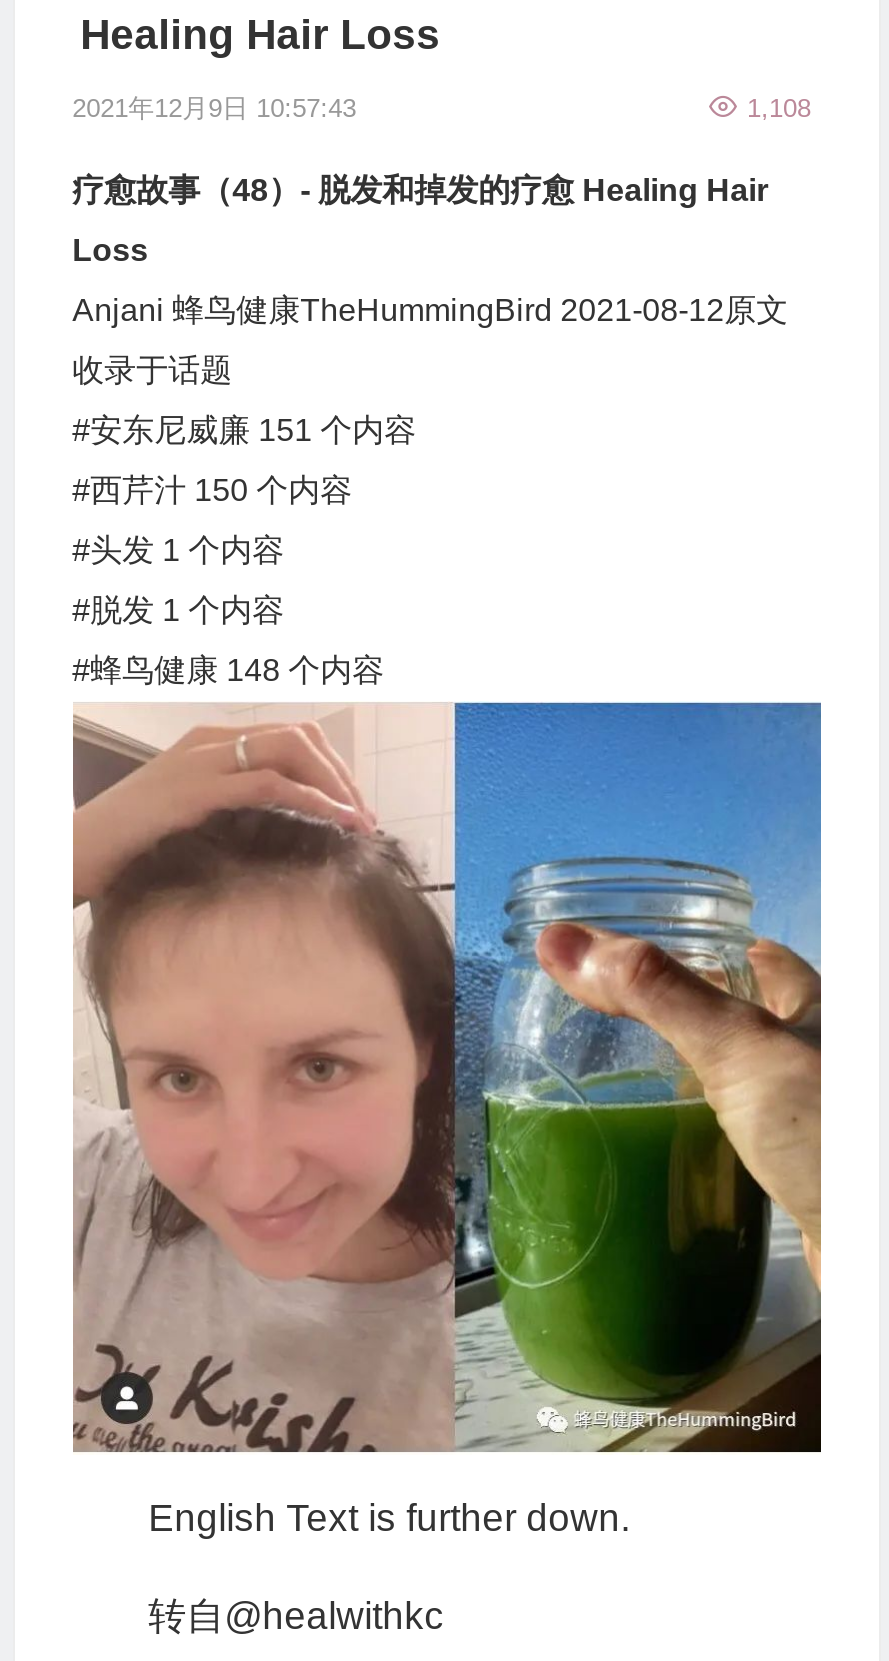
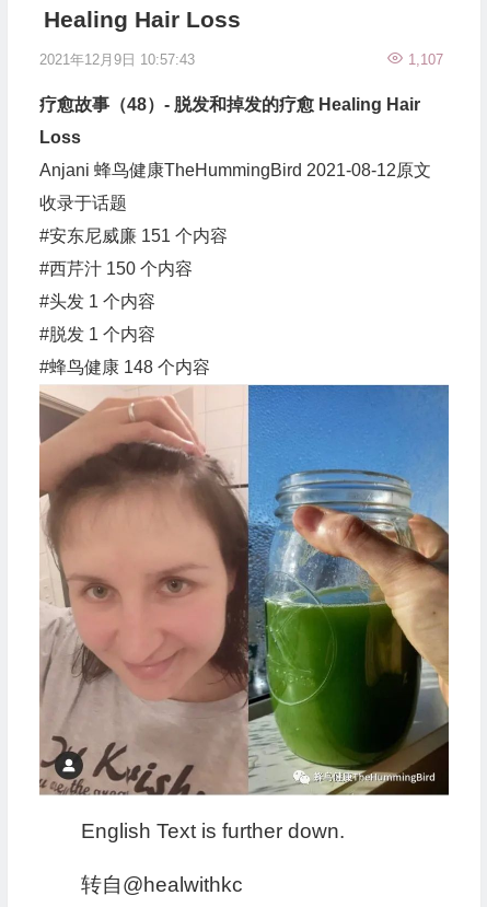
[747,93,811,123] 1,108 -> [408,51,443,68] 1,107

